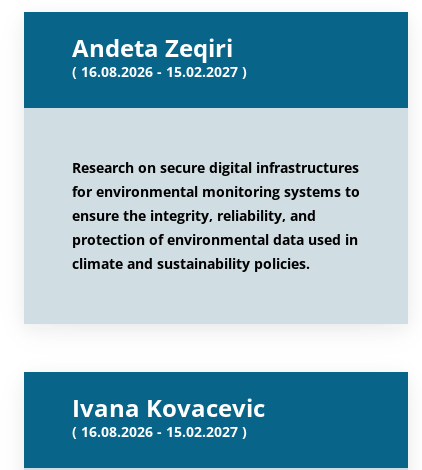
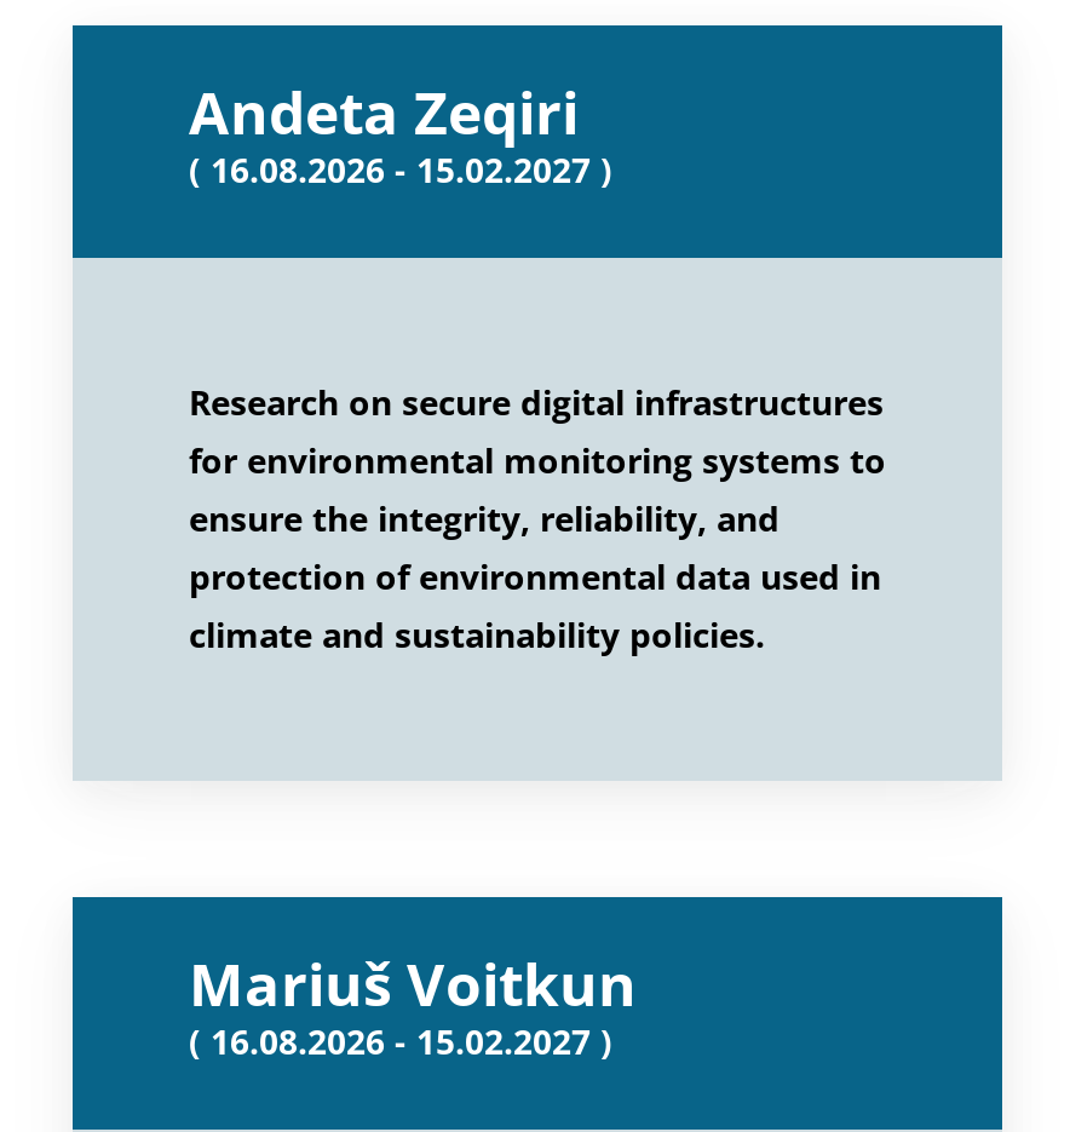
[72,391,265,424] Ivana Kovacevic -> [189,943,637,1023] Mariuš Voitkun

